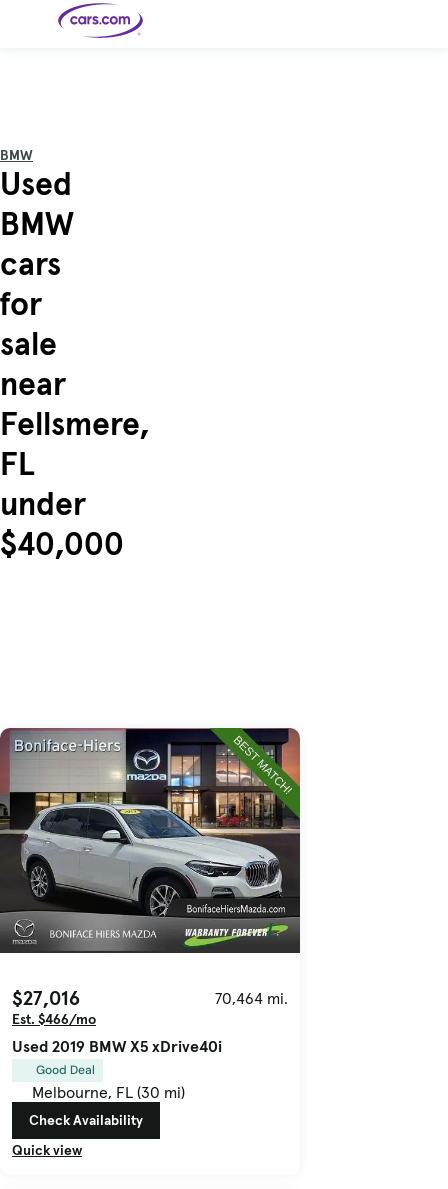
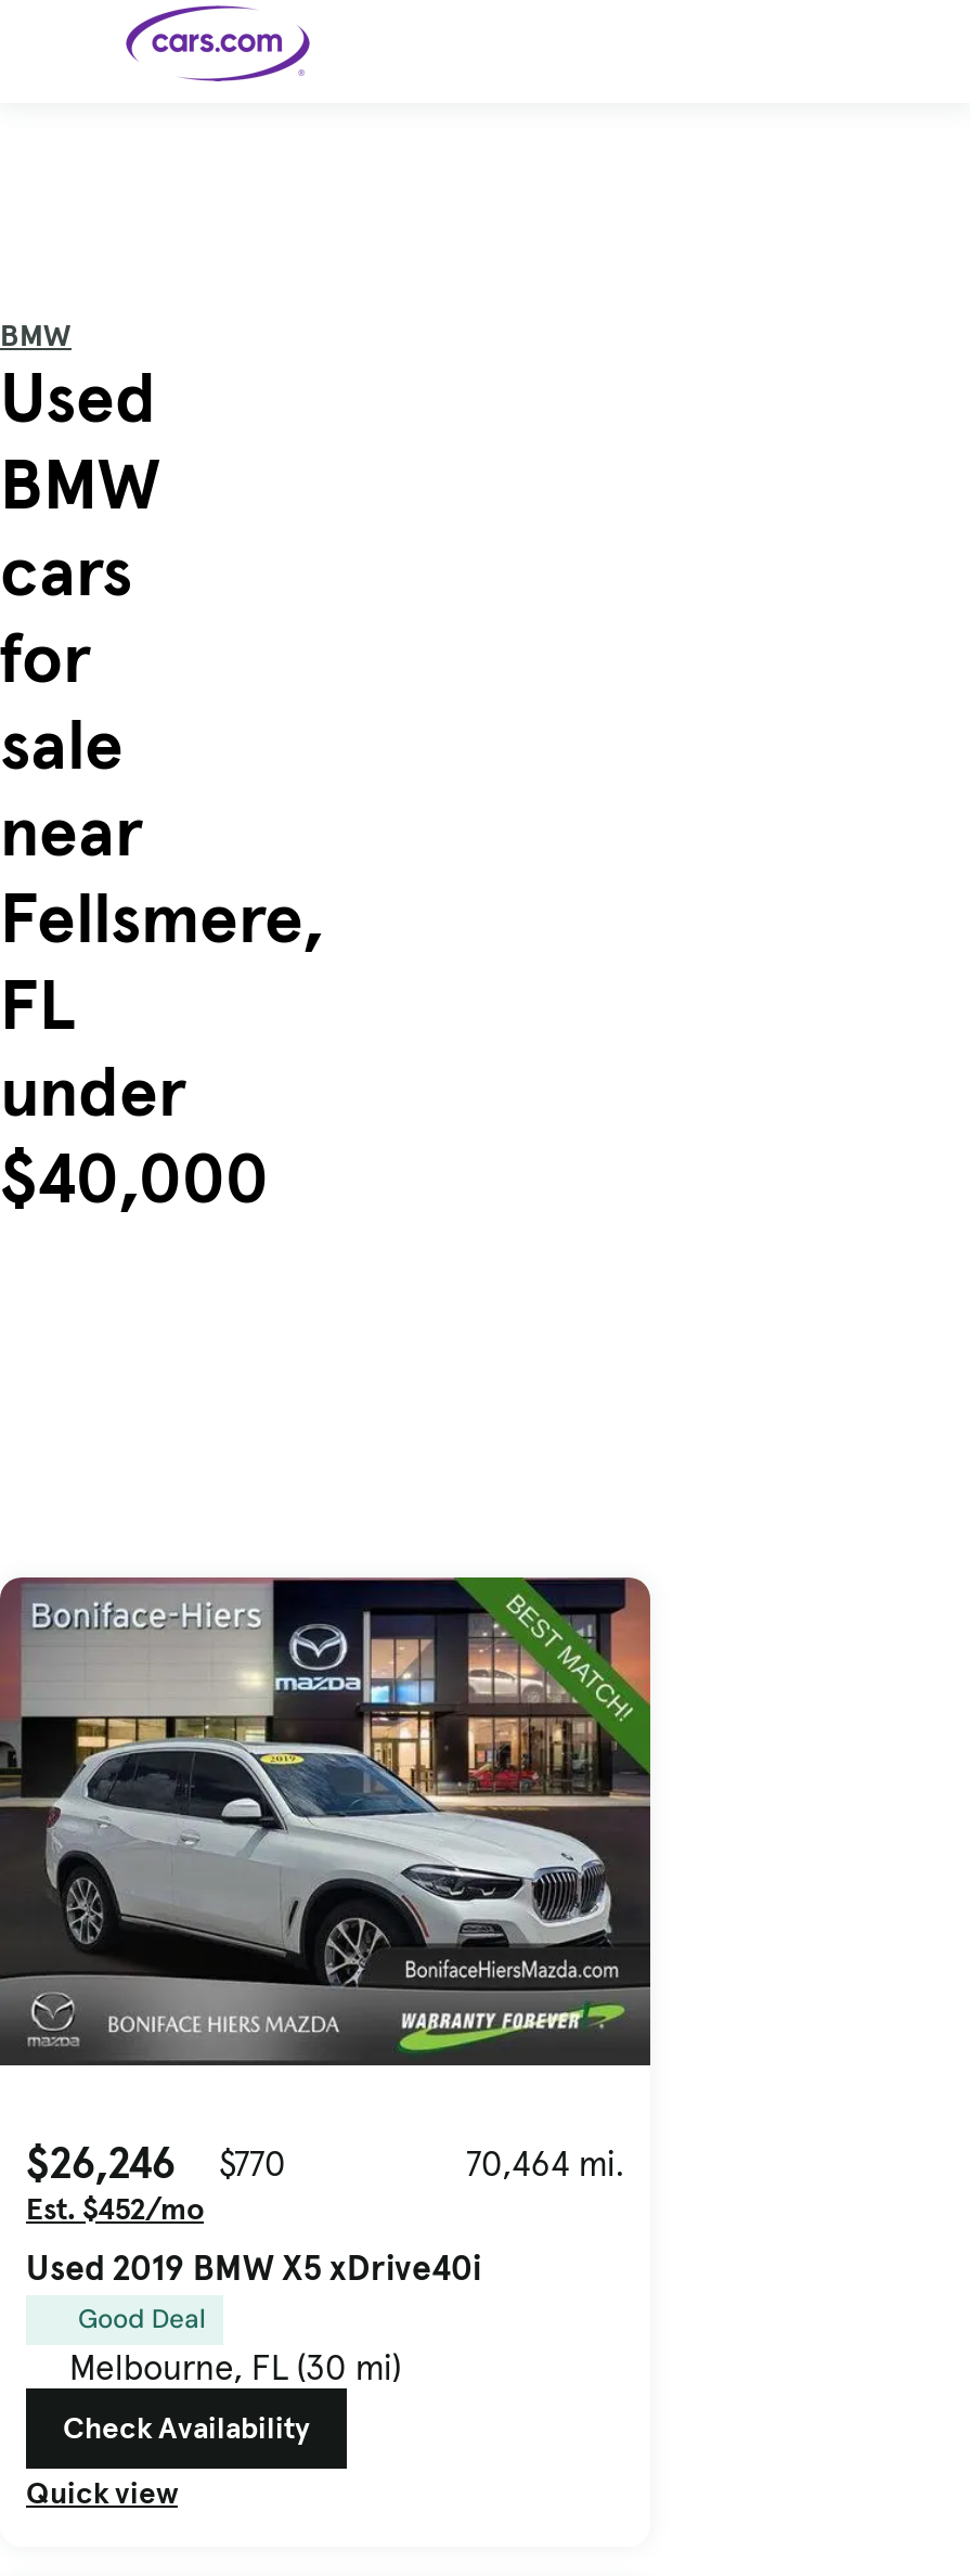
[12,985,80,1011] $27,016 -> [26,2135,286,2191] $26,246 | $770
[12,1010,96,1028] Est. $466/mo -> [26,2189,204,2228] Est. $452/mo

